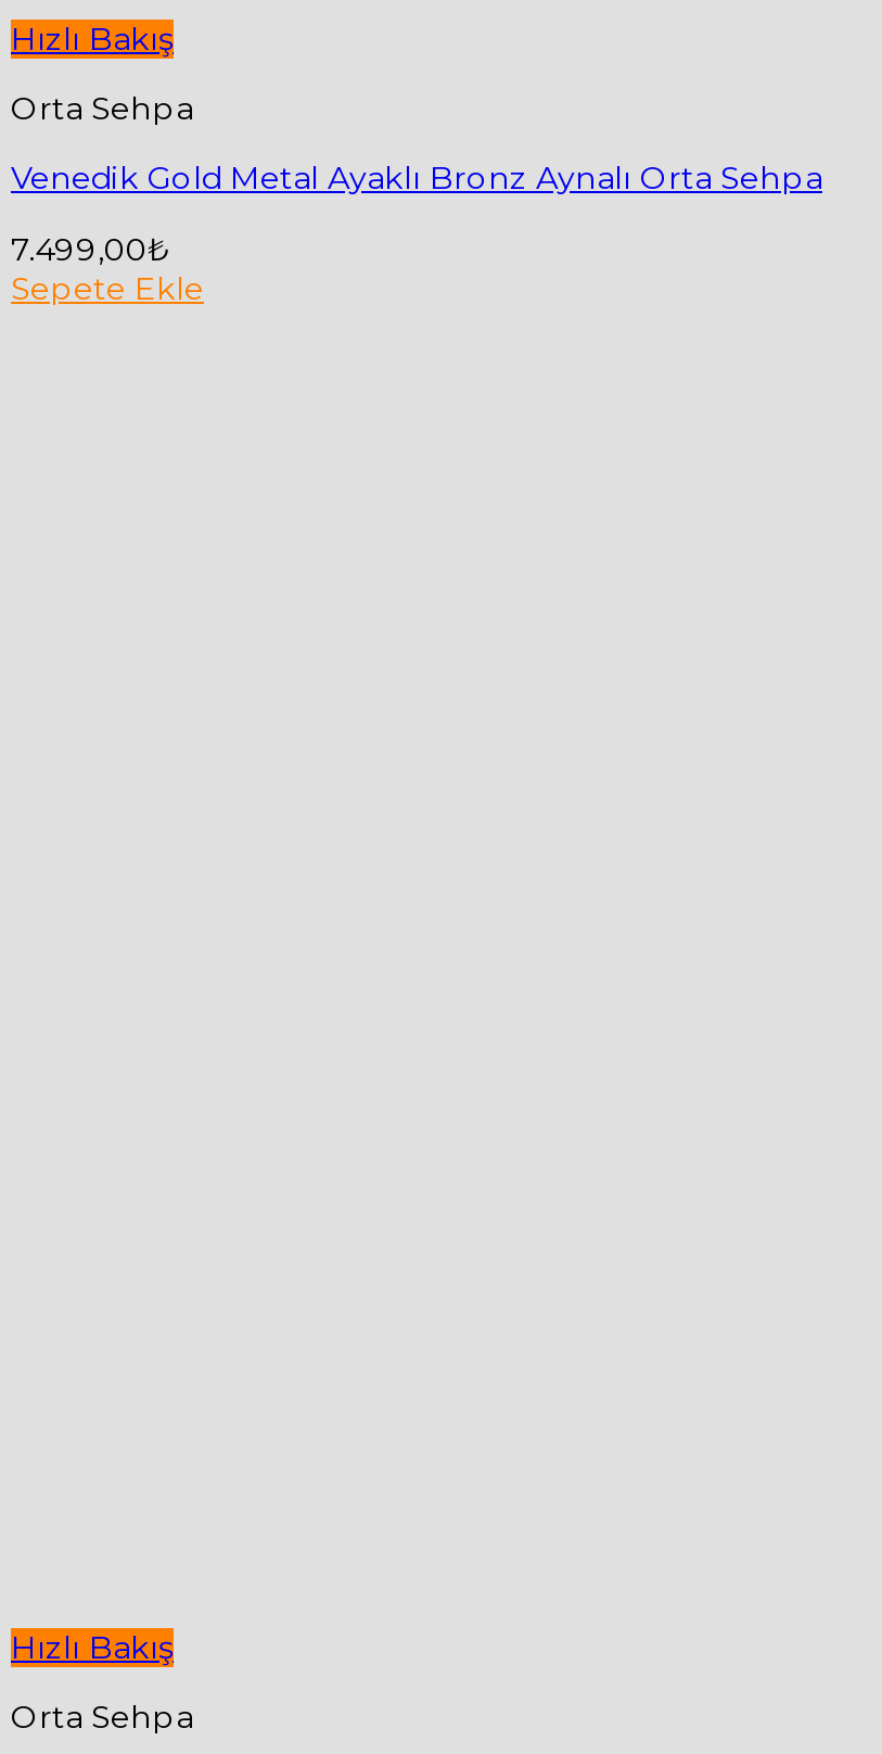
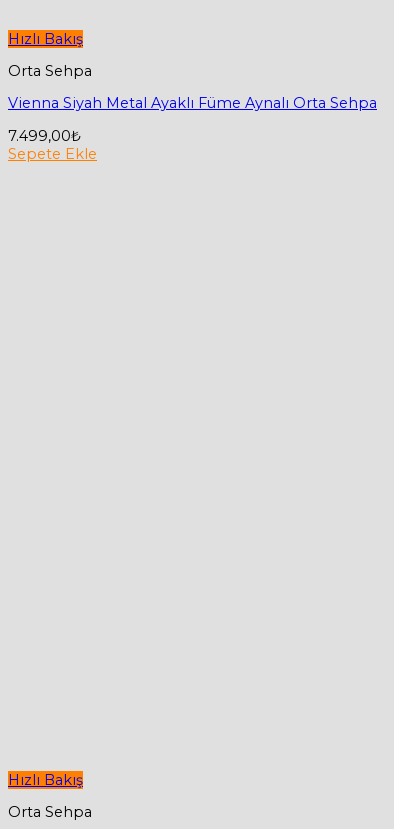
[11,159,822,198] Venedik Gold Metal Ayaklı Bronz Aynalı Orta Sehpa -> [8,94,377,112] Vienna Siyah Metal Ayaklı Füme Aynalı Orta Sehpa

